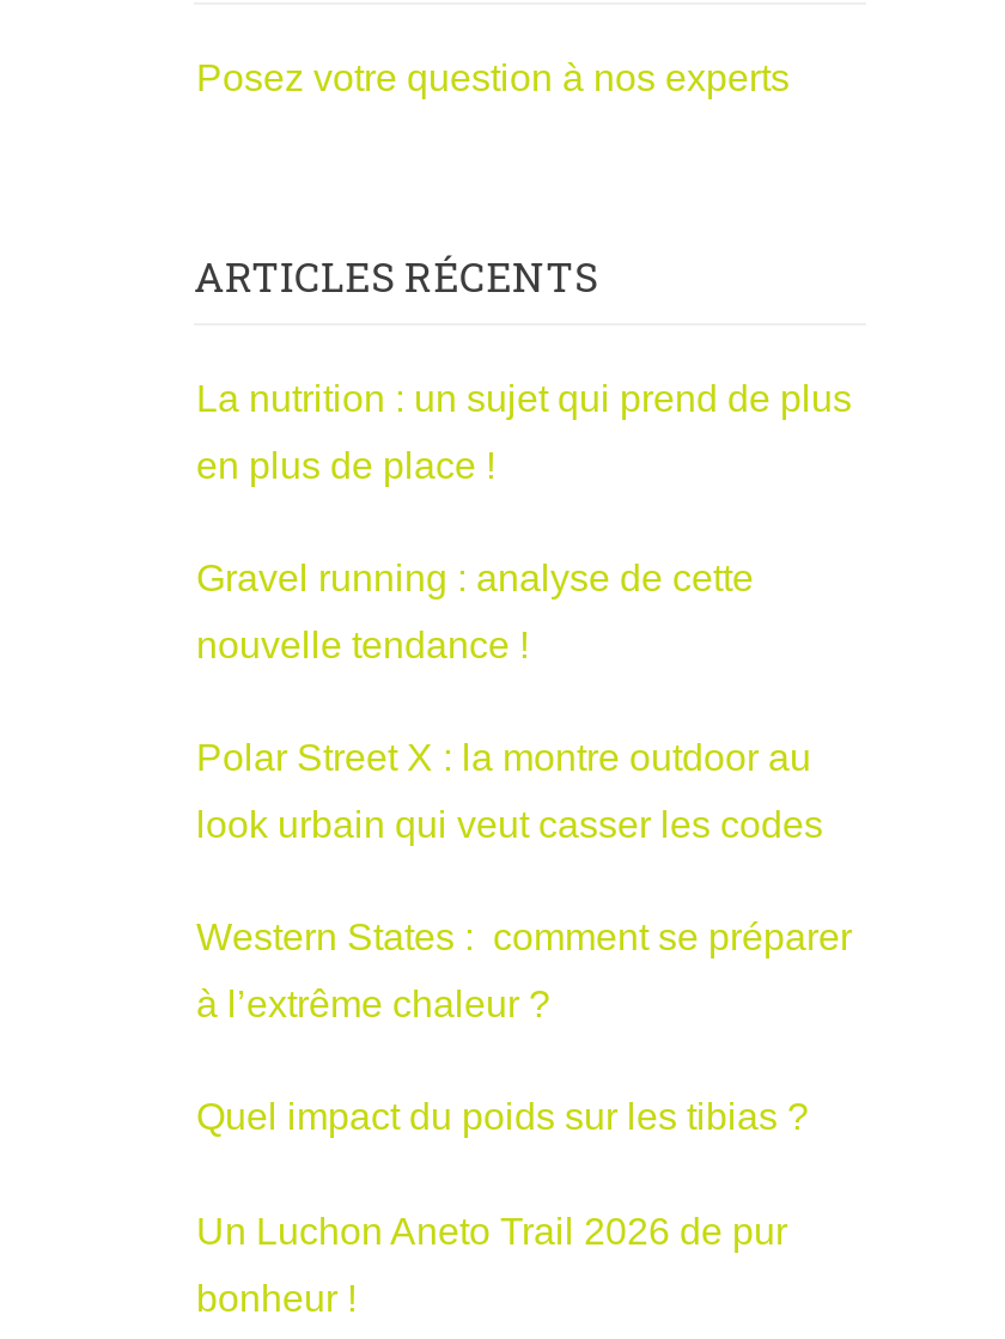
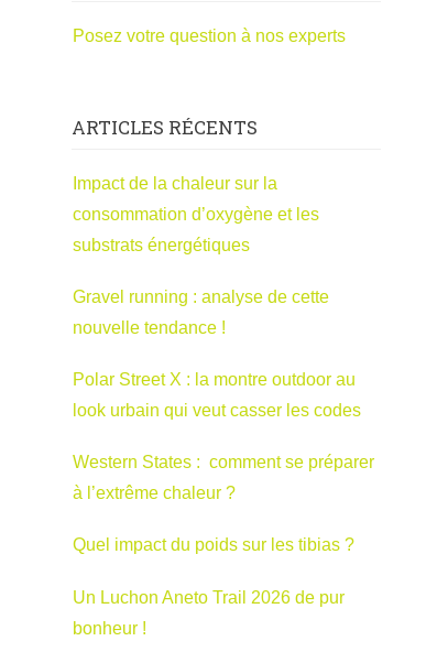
[196,377,852,485] La nutrition : un sujet qui prend de plus | en plus de place ! -> [73,174,319,254] Impact de la chaleur sur la | consommation d’oxygène et les | substrats énergétiques

